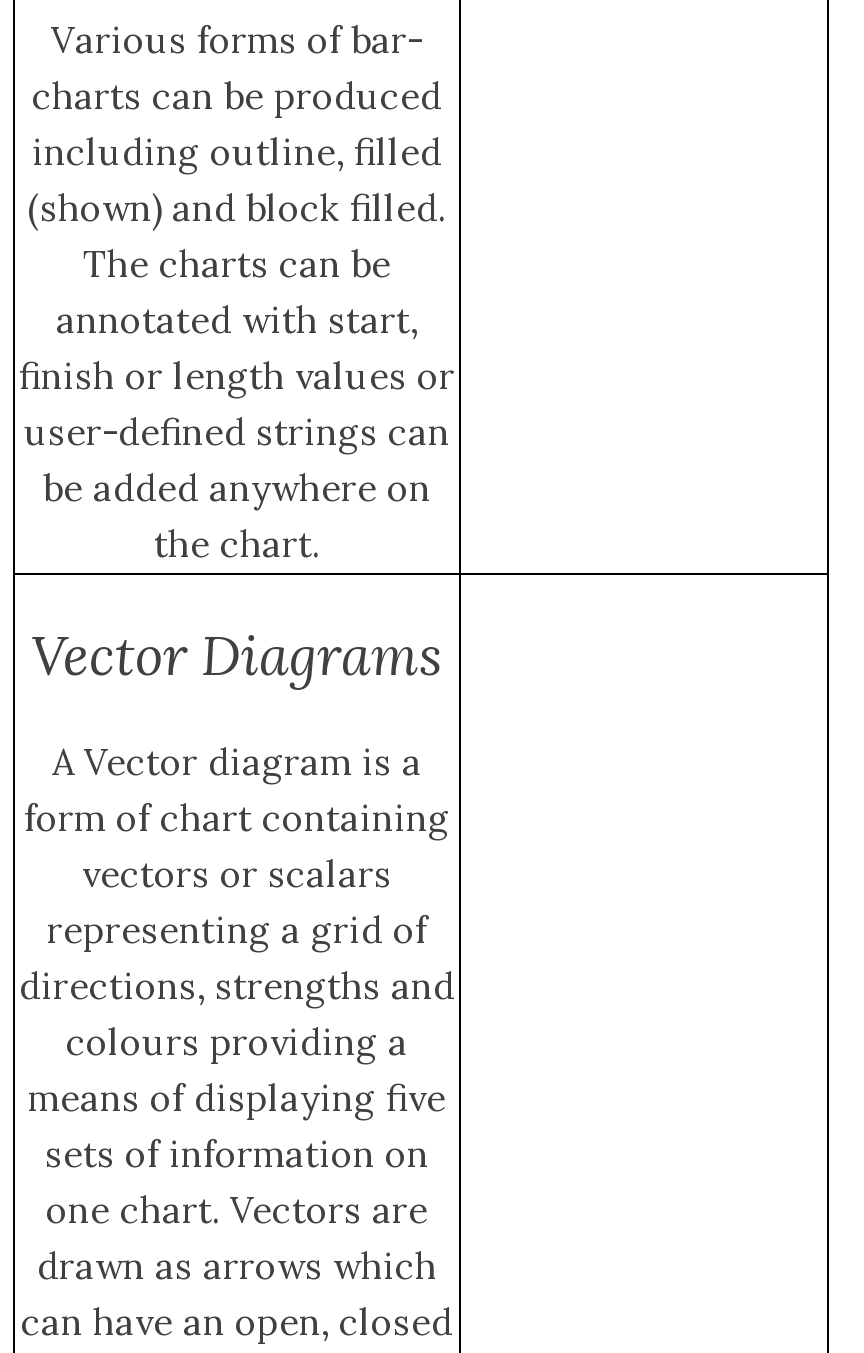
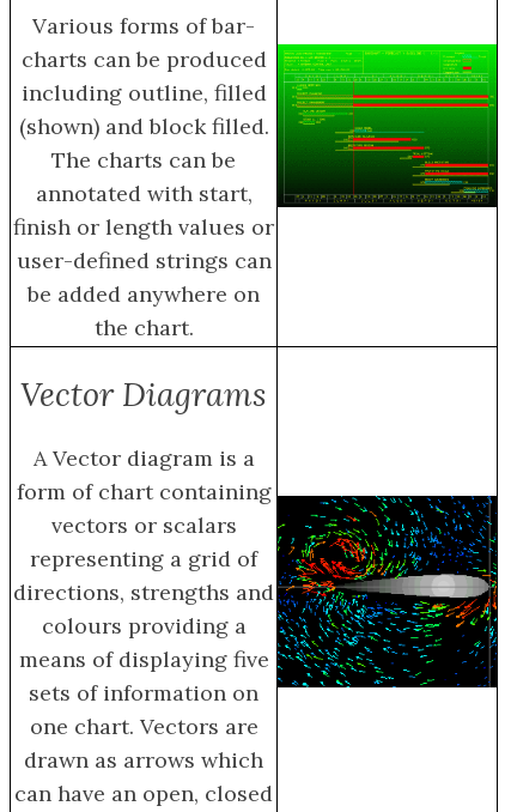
none -> [276,43,498,208] [image]
none -> [276,495,498,689] [image]

